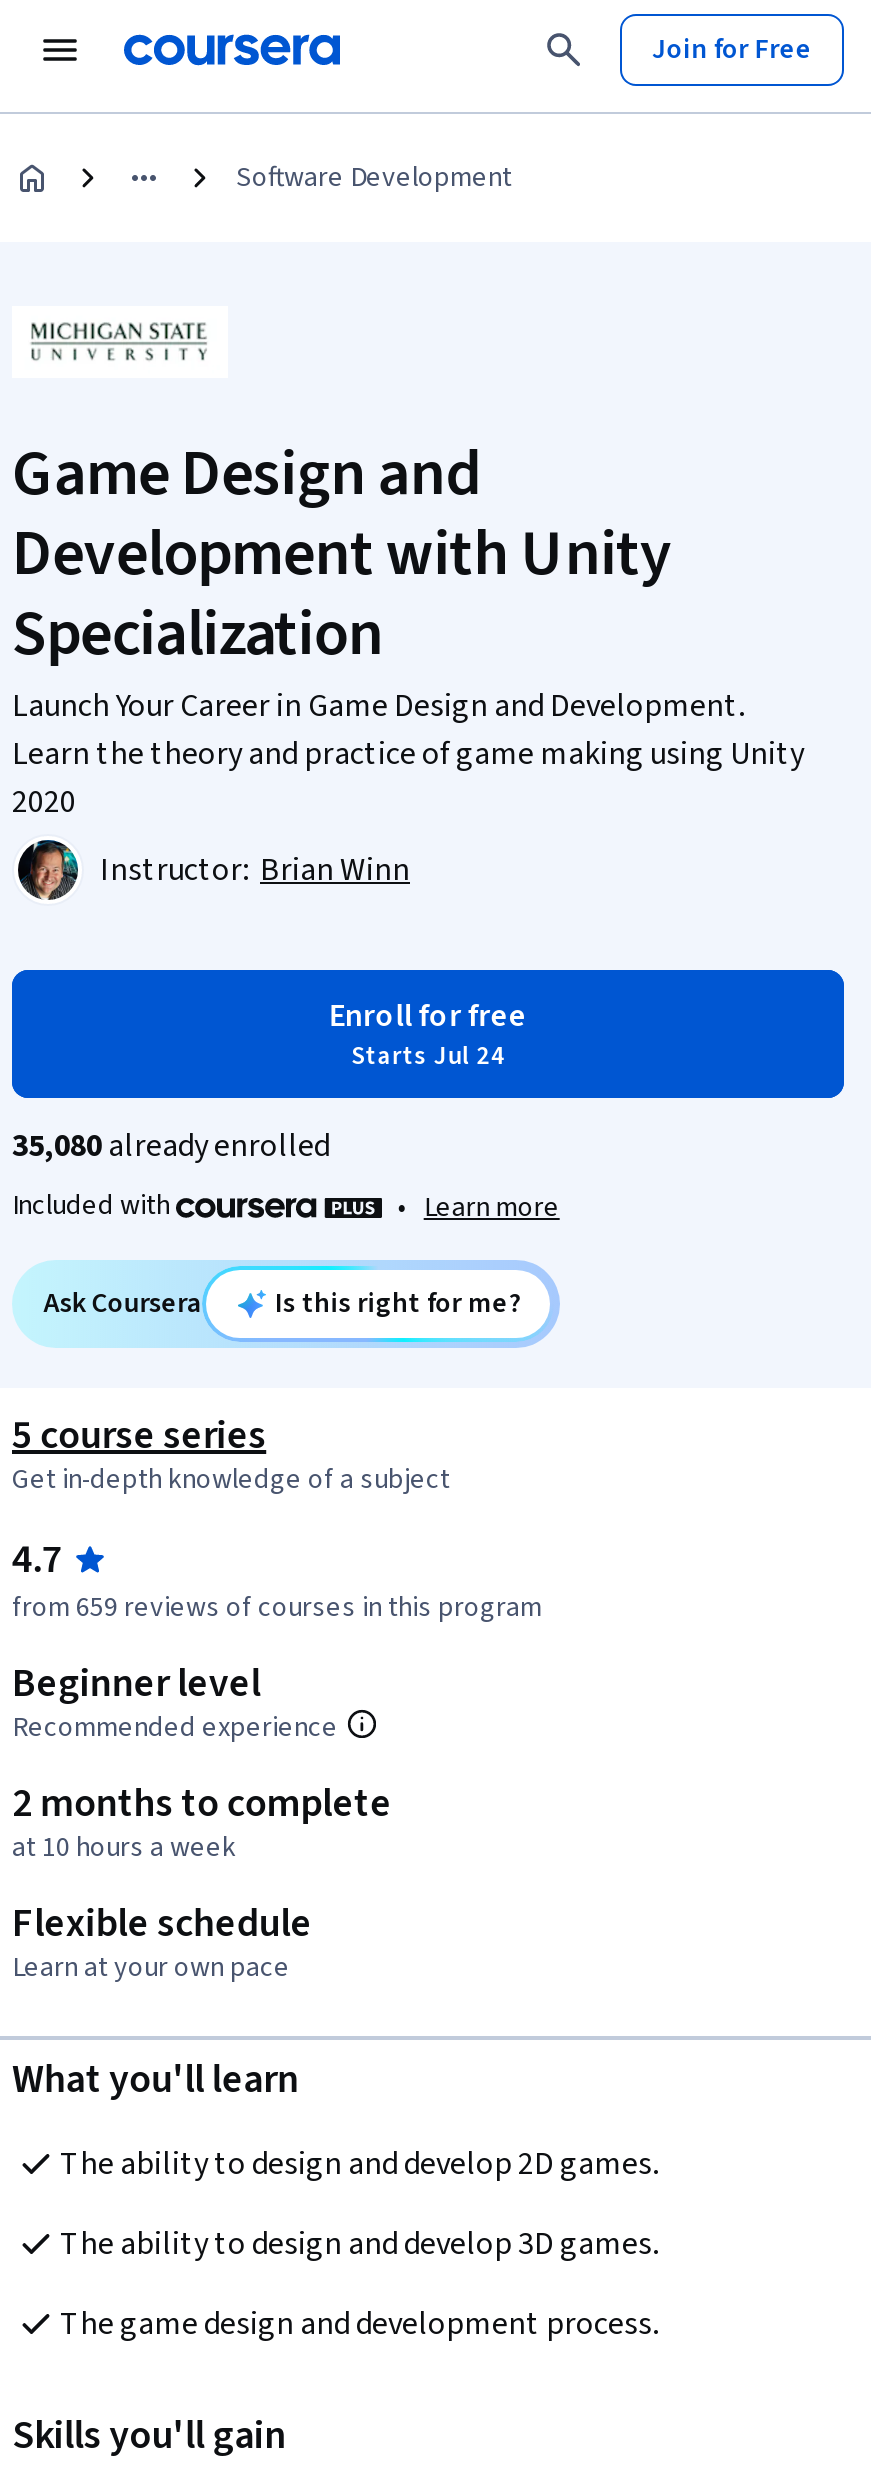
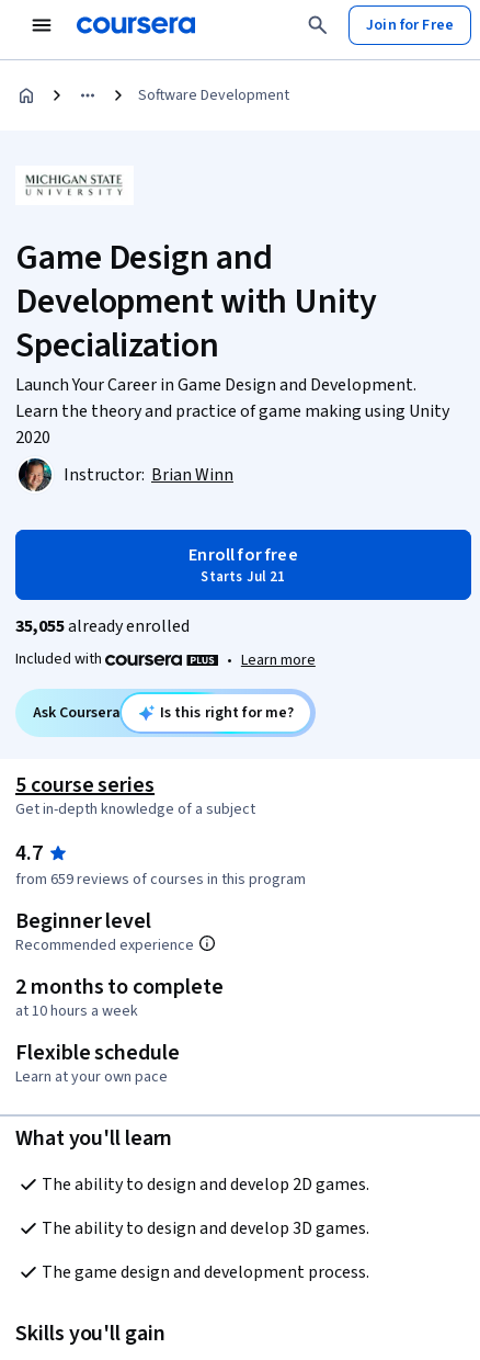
[351,1038,505,1074] Starts Jul 24 -> [201,567,285,587] Starts Jul 21
[12,1124,330,1168] 35,080 already enrolled -> [15,614,190,638] 35,055 already enrolled

